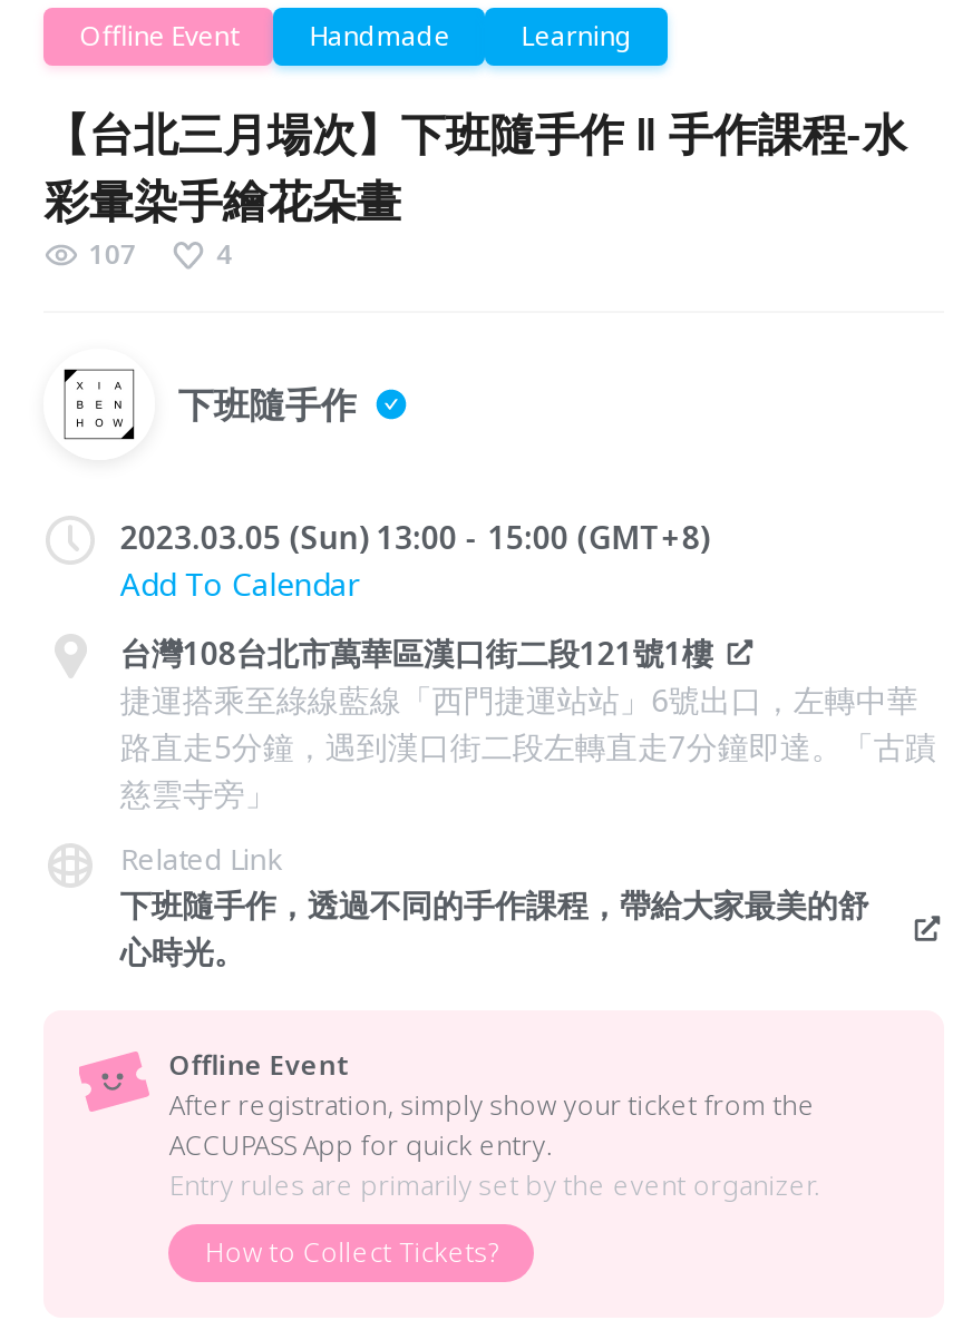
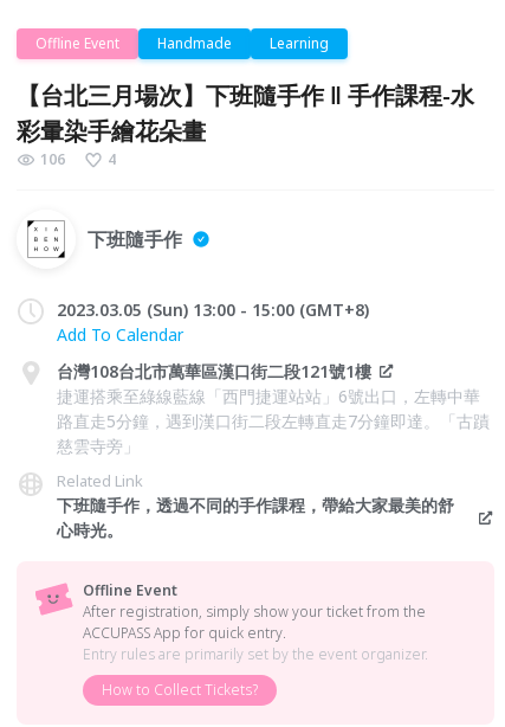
[89,235,136,273] 107 -> [41,149,66,169] 106

